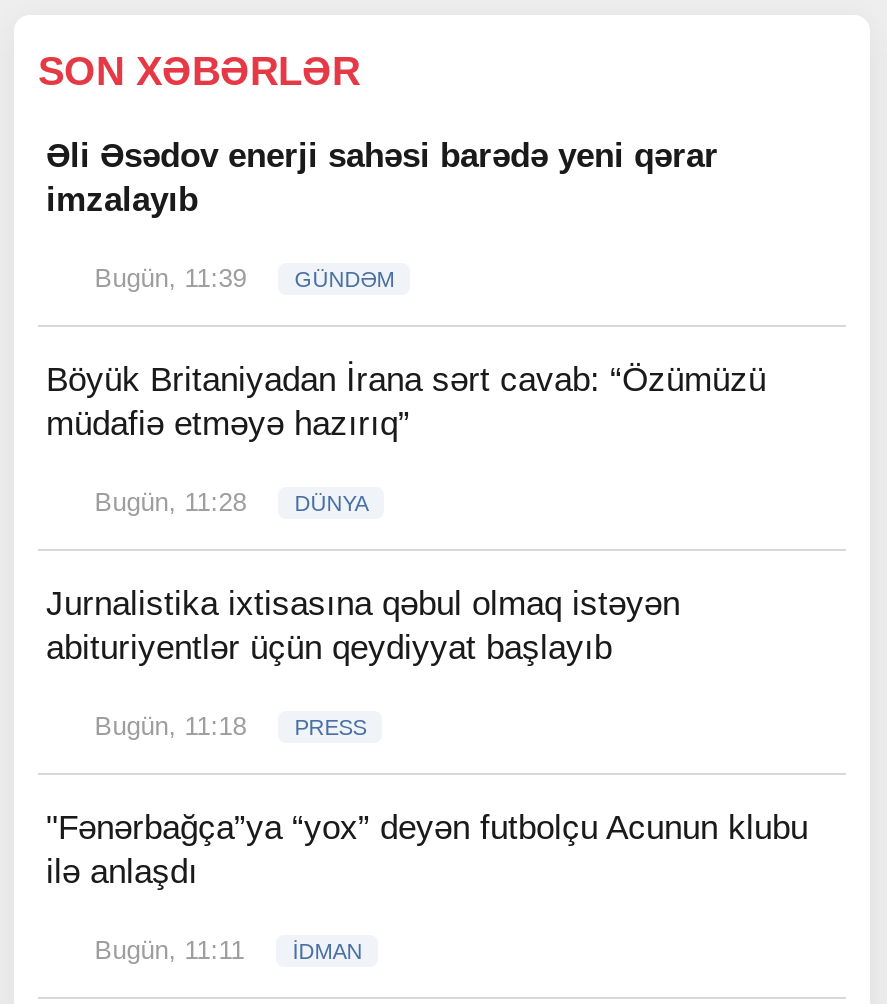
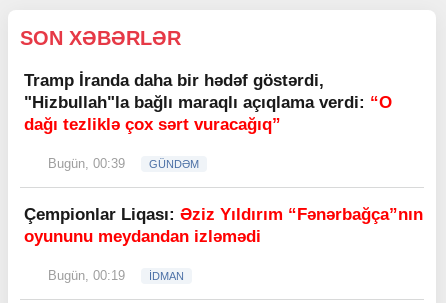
[46,137,718,219] Əli Əsədov enerji sahəsi barədə yeni qərar | imzalayıb -> [24,71,392,134] Tramp İranda daha bir hədəf göstərdi, | "Hizbullah"la bağlı maraqlı açıqlama verdi: “O | dağı tezliklə çox sərt vuracağıq”
[86,263,394,293] Bugün, 11:39 GÜNDƏM -> [44,156,199,171] Bugün, 00:39 GÜNDƏM
moved [294,267,394,291] -> [149,158,199,170]: GÜNDƏM
[46,361,808,965] Böyük Britaniyadan İrana sərt cavab: “Özümüzü | müdafiə etməyə hazırıq” | Bugün, 11:28 | DÜNYA | Jurnalistika ixtisasına qəbul olmaq istəyən | abituriyentlər üçün qeydiyyat başlayıb | Bugün, 11:18 | PRESS | "Fənərbağça”ya “yox” deyən futbolçu Acunun klubu | ilə anlaşdı | Bugün, 11:11 -> [24,205,423,283] Çempionlar Liqası: Əziz Yıldırım “Fənərbağça”nın | oyununu meydandan izləmədi | Bugün, 00:19

